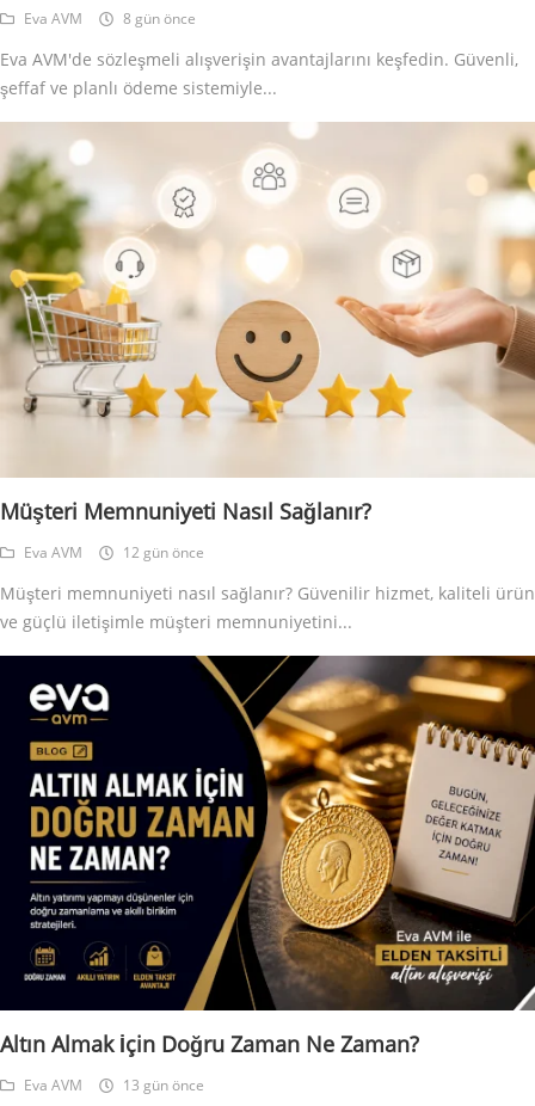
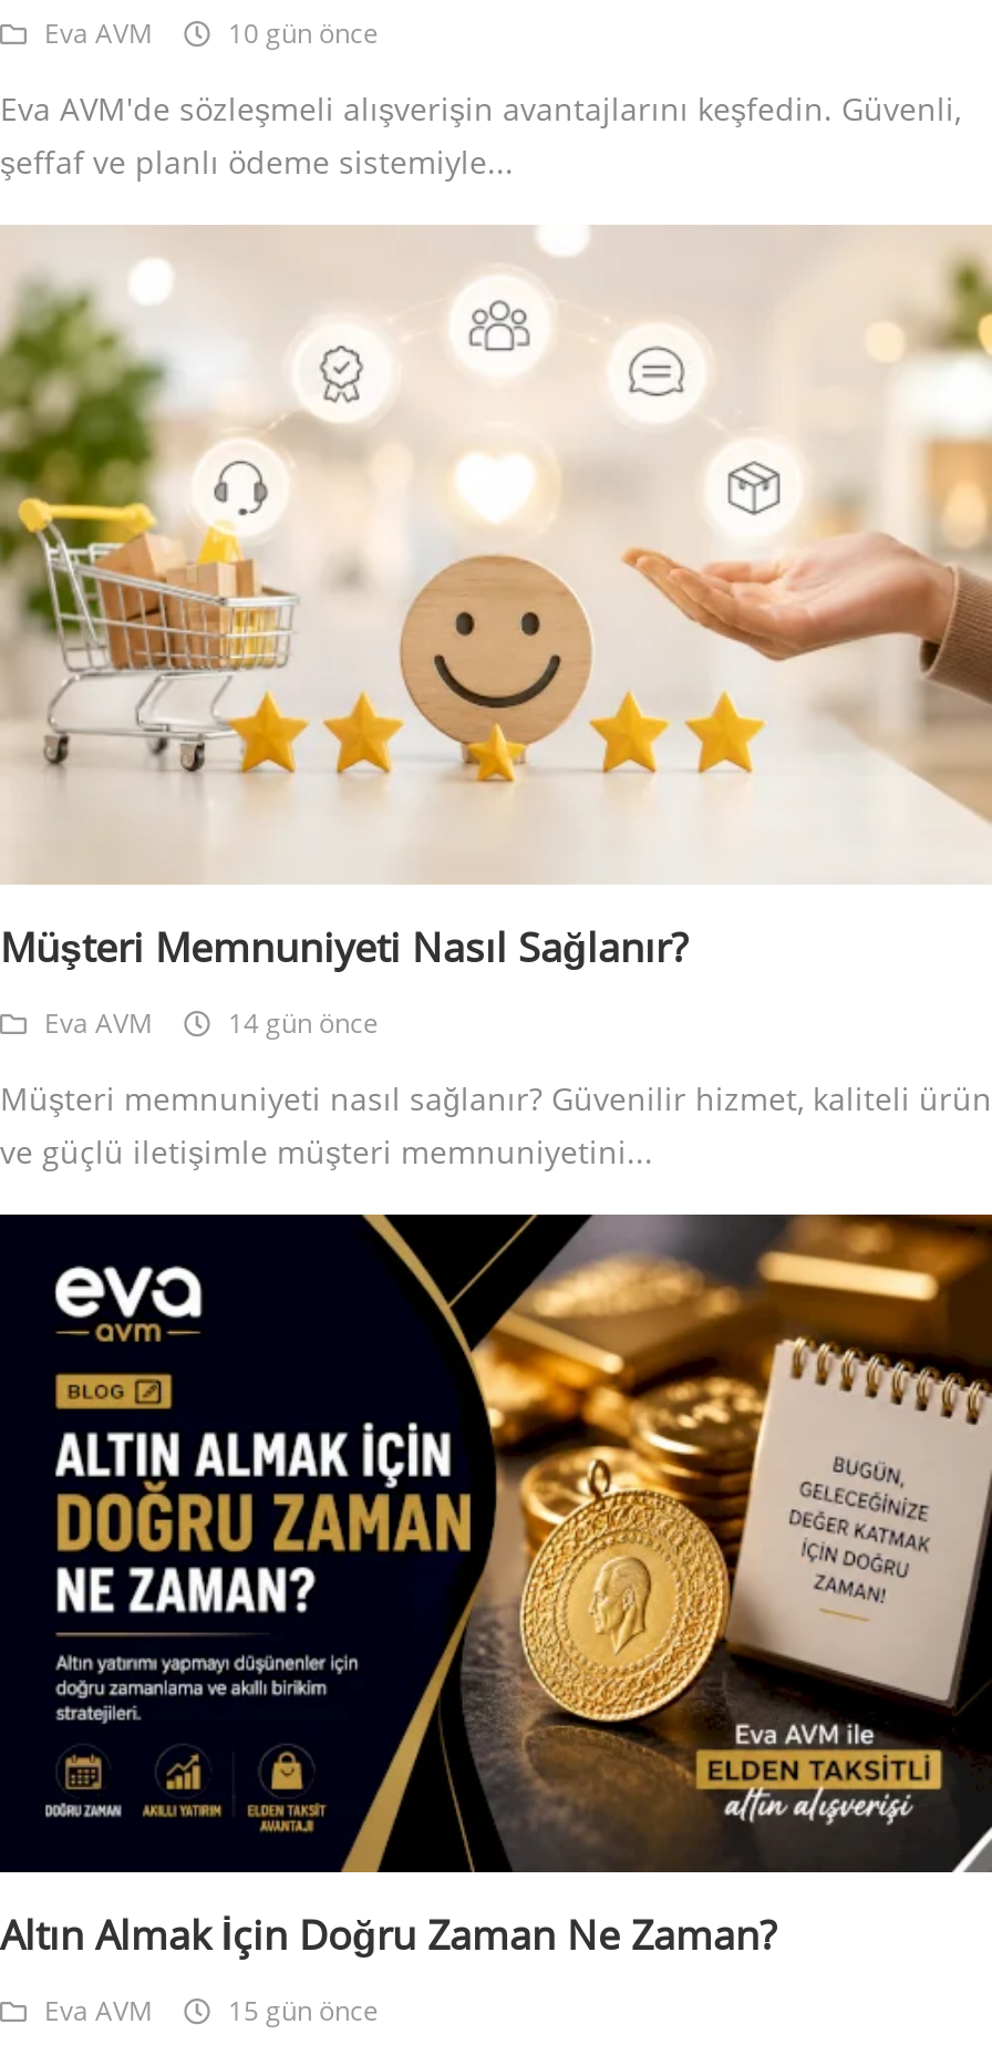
[24,9,196,29] Eva AVM 8 gün önce -> [44,15,379,53] Eva AVM 10 gün önce
[24,542,204,562] Eva AVM 12 gün önce -> [44,1004,379,1042] Eva AVM 14 gün önce
[24,1075,204,1096] Eva AVM 13 gün önce -> [44,1993,379,2030] Eva AVM 15 gün önce

